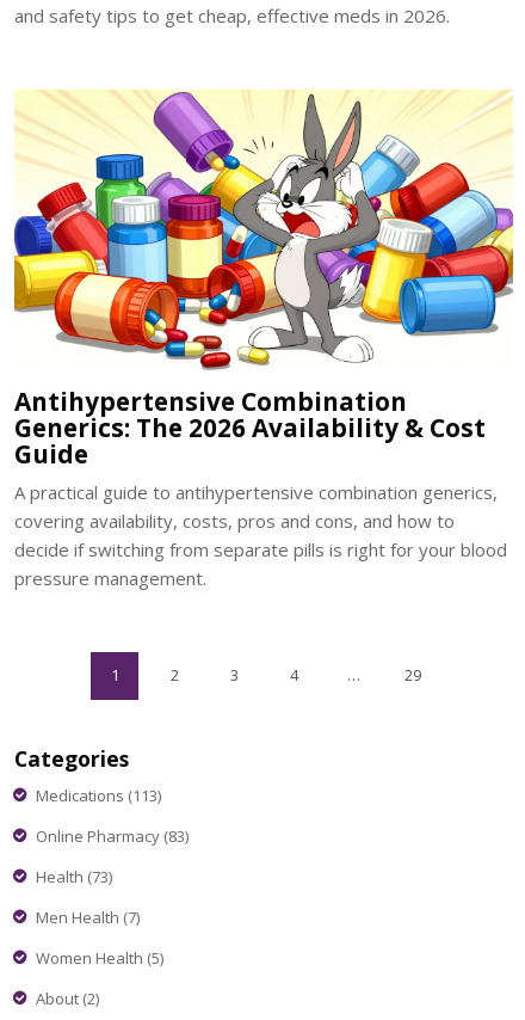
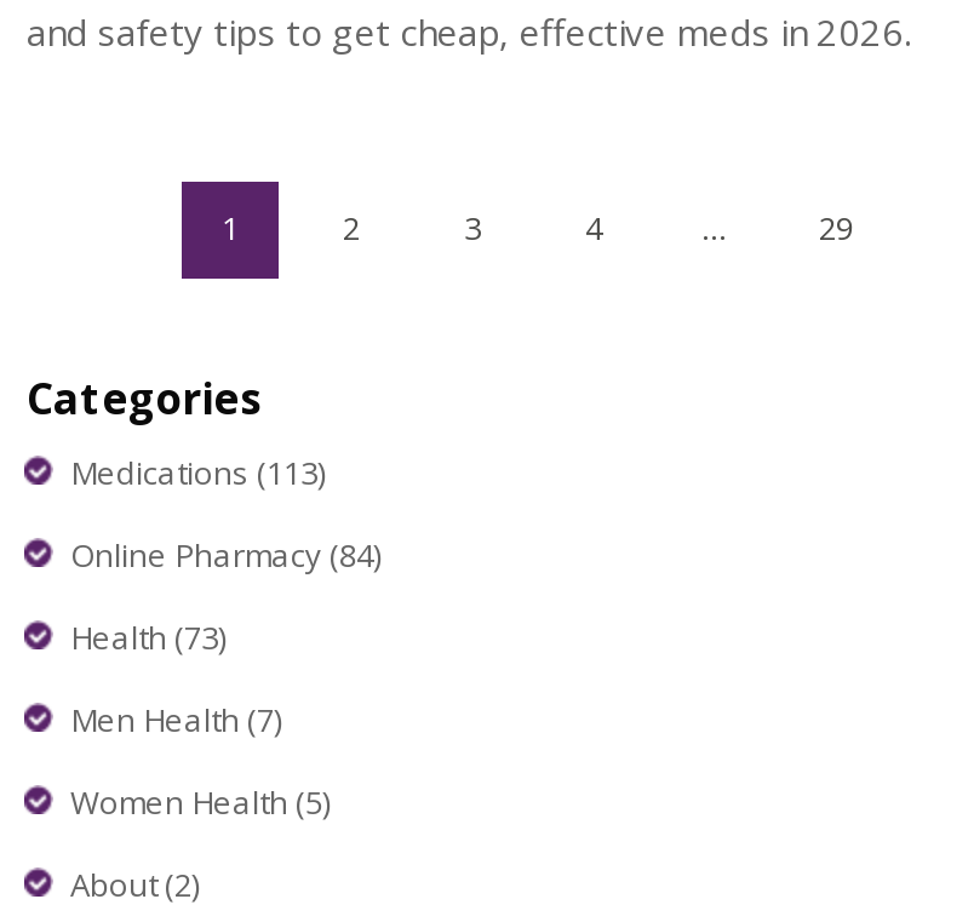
[13,90,514,591] [image] | Antihypertensive Combination | Generics: The 2026 Availability & Cost | Guide | A practical guide to antihypertensive combination generics, | covering availability, costs, pros and cons, and how to | decide if switching from separate pills is right for your blood | pressure management. -> none
[36,825,189,847] Online Pharmacy (83) -> [70,532,380,576] Online Pharmacy (84)

